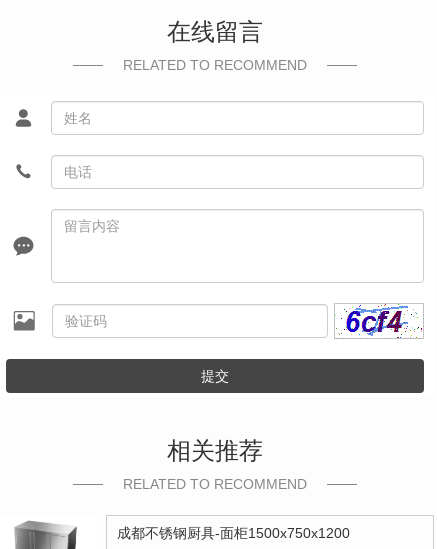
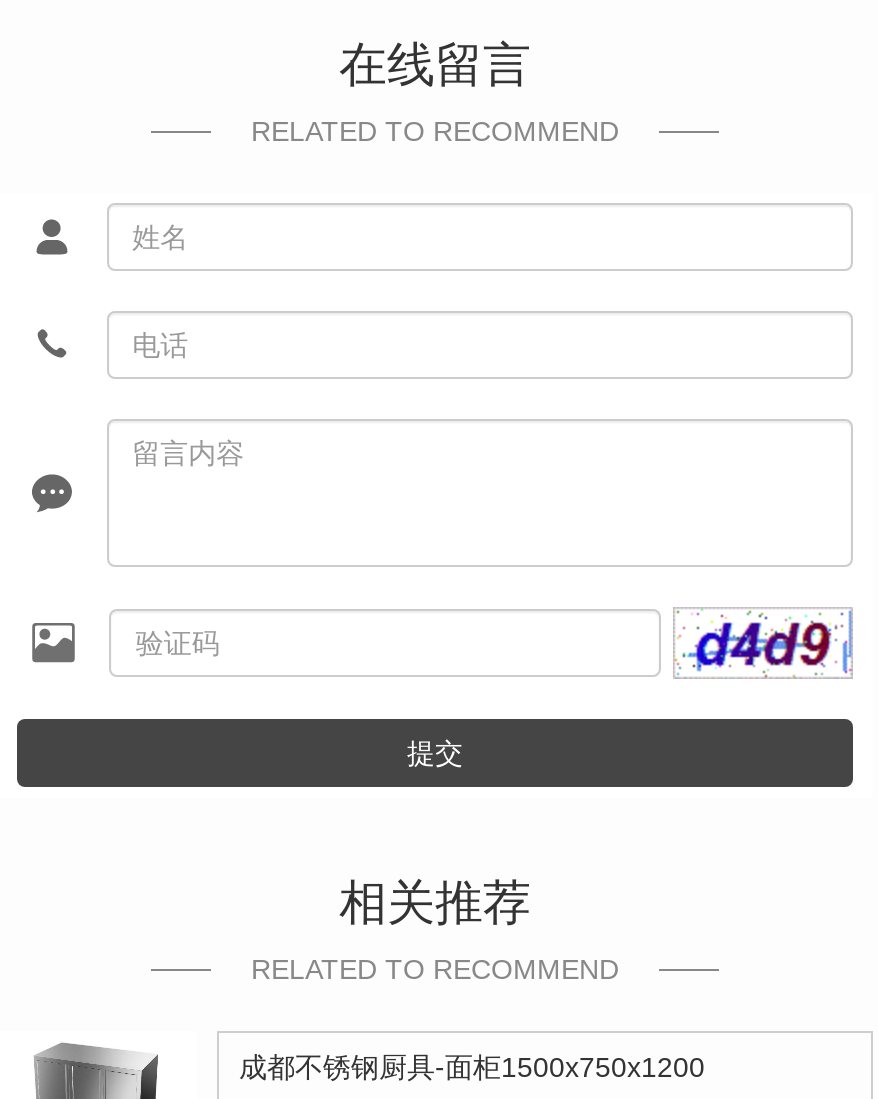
[339,303,423,339] [image] -> [681,611,853,677] [image]

